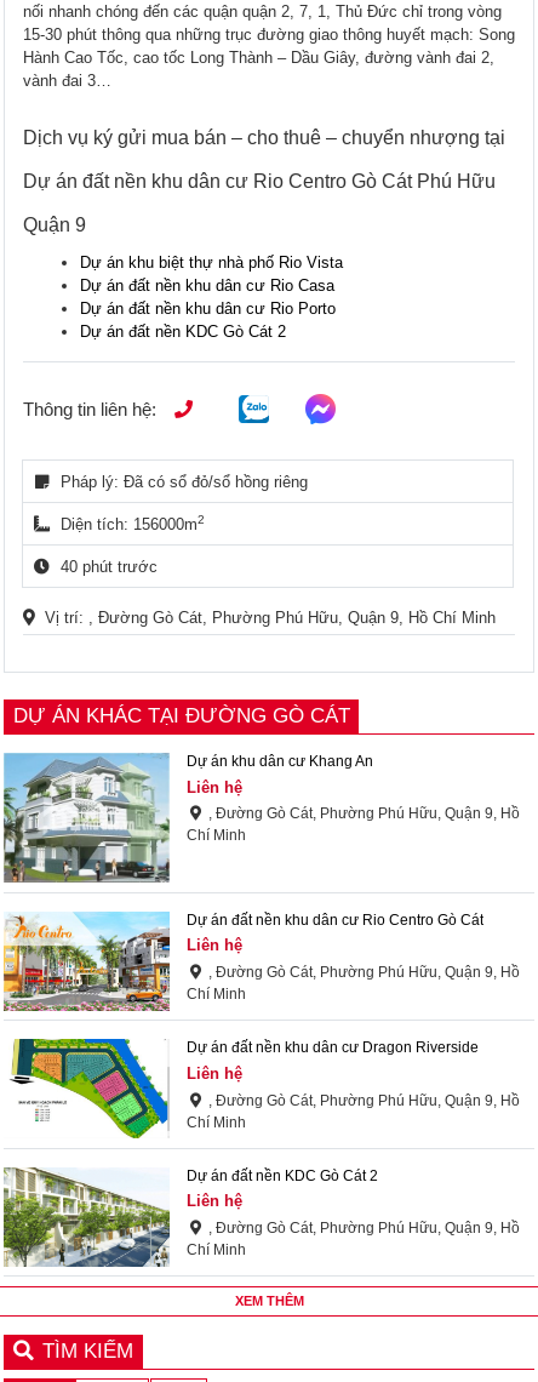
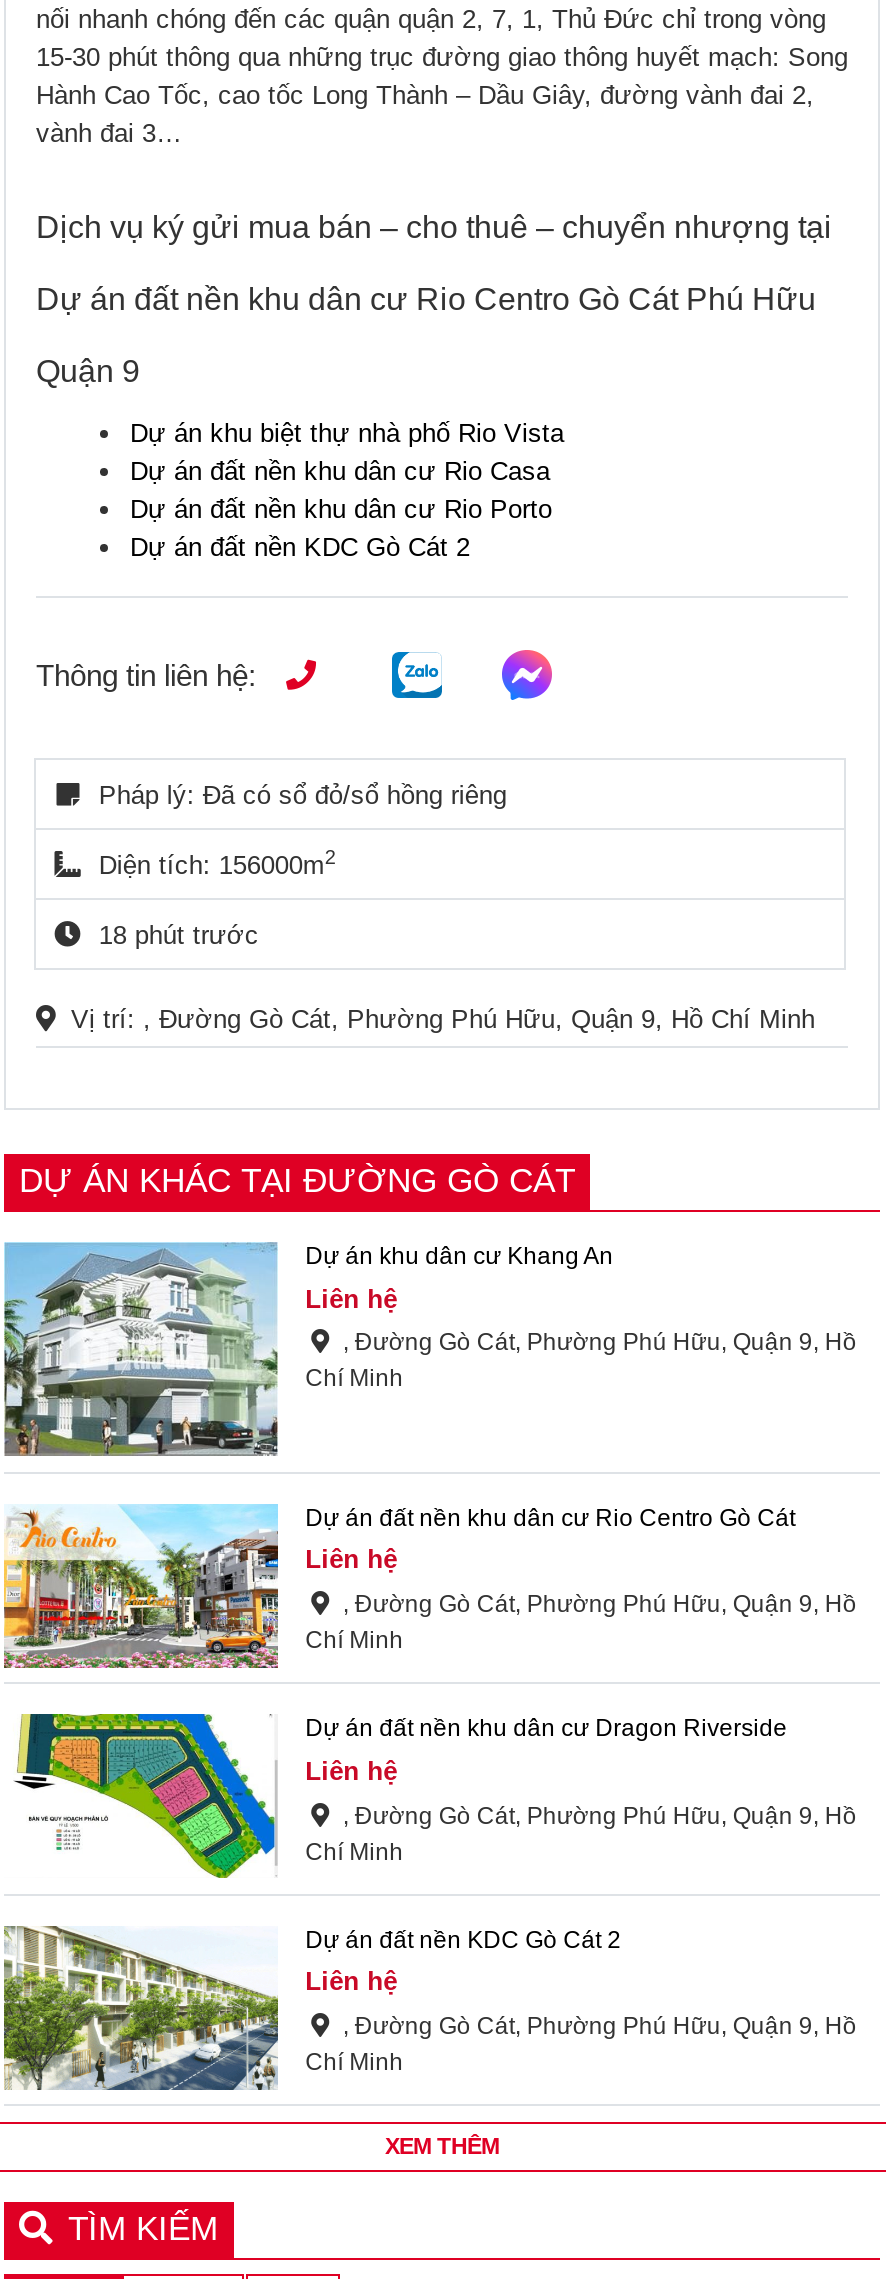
[61,557,158,575] 40 phút trước -> [99,919,259,949] 18 phút trước

